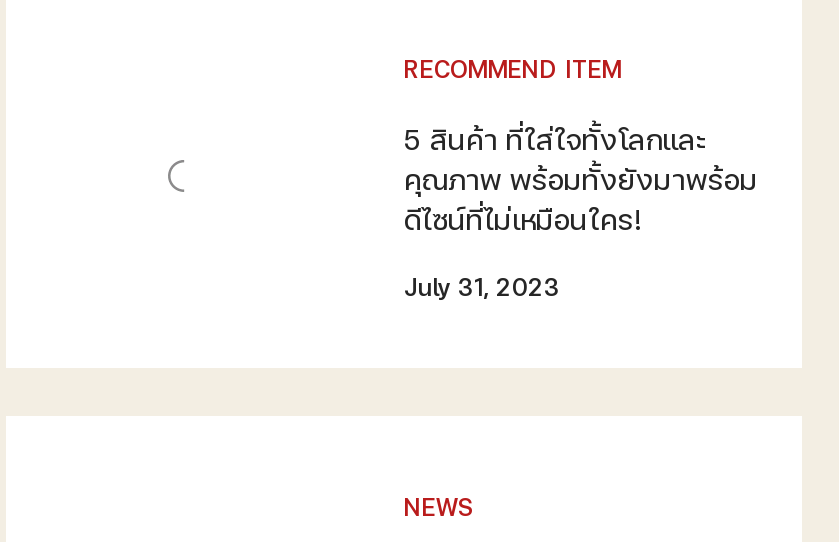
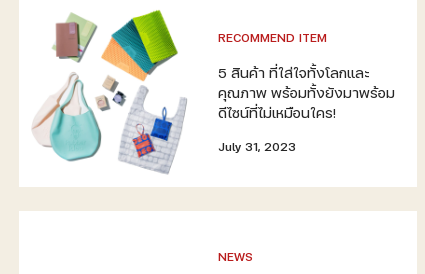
none -> [32,9,187,175] [image]

